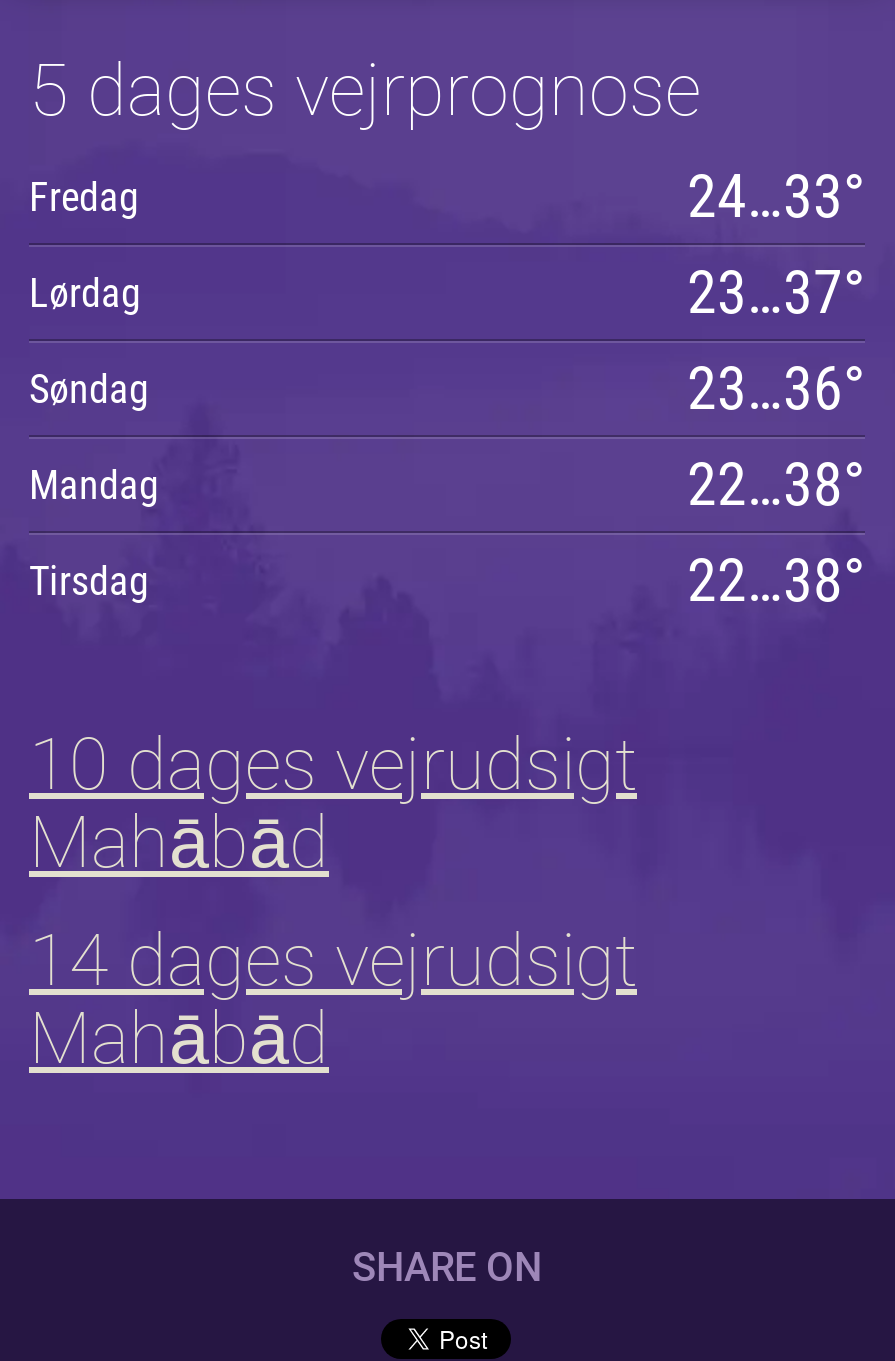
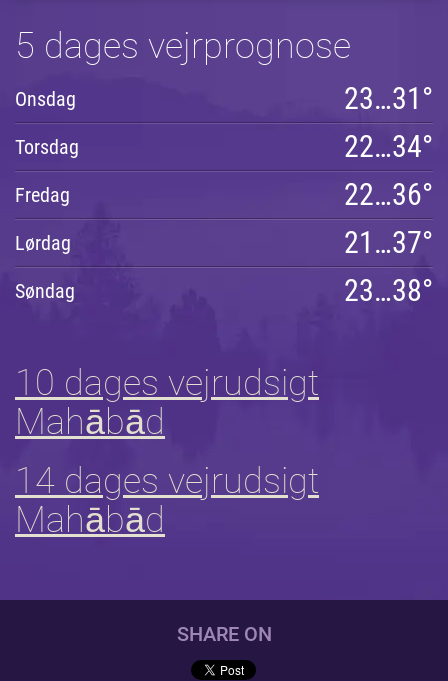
none -> [15,80,433,163] Onsdag | 23…31° | Torsdag | 22…34°
[687,160,865,230] 24…33° -> [344,176,433,211] 22…36°
moved [29,172,139,220] -> [15,182,70,206]: Fredag
[687,256,865,326] 23…37° -> [344,224,433,259] 21…37°
moved [29,268,141,316] -> [15,230,71,254]: Lørdag
[29,352,865,614] 23…36° | Mandag | 22…38° | Tirsdag | 22…38° -> [344,272,433,307] 23…38°
moved [29,364,149,412] -> [15,278,75,302]: Søndag

